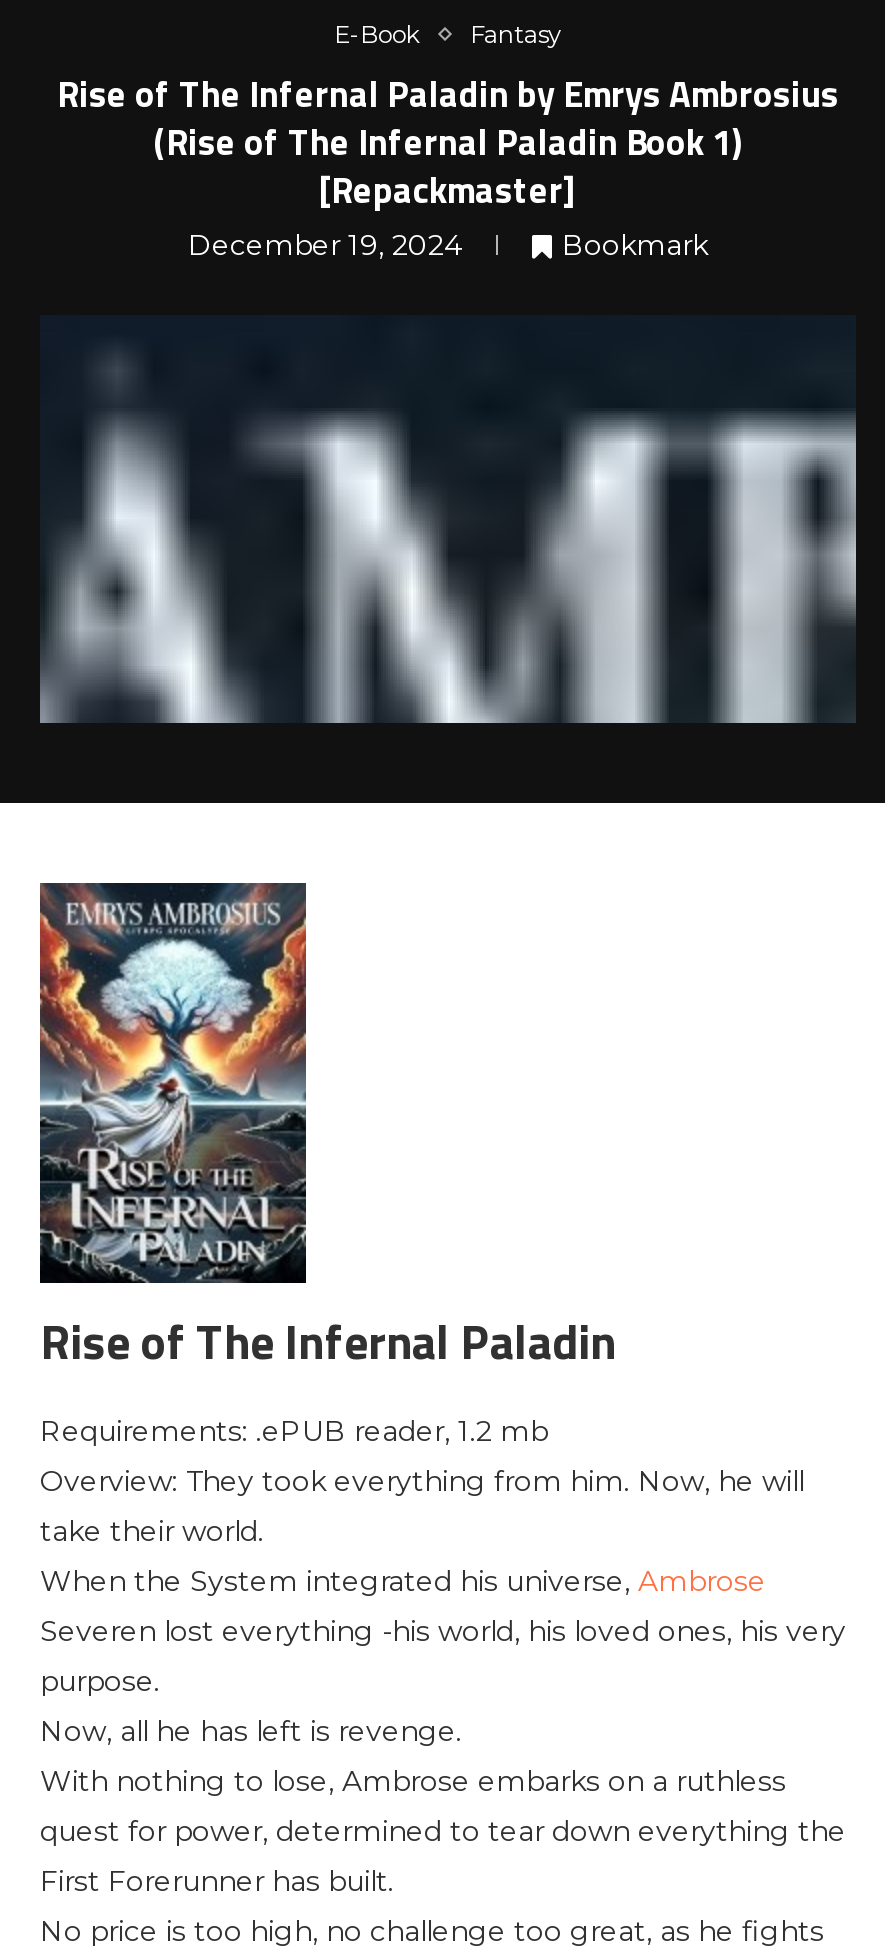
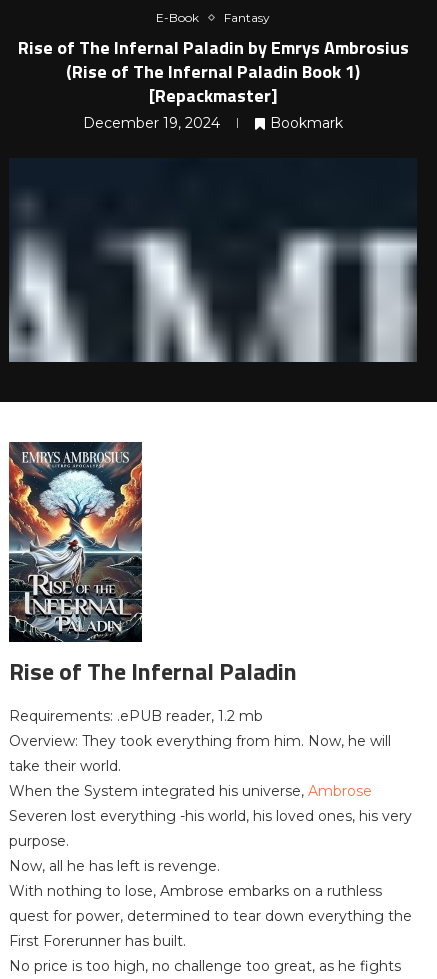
[40,357,858,725] [image] -> [9,181,417,363] [image]

